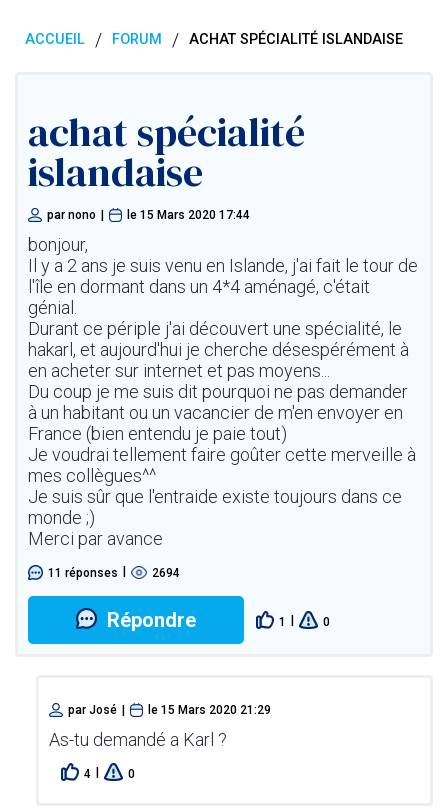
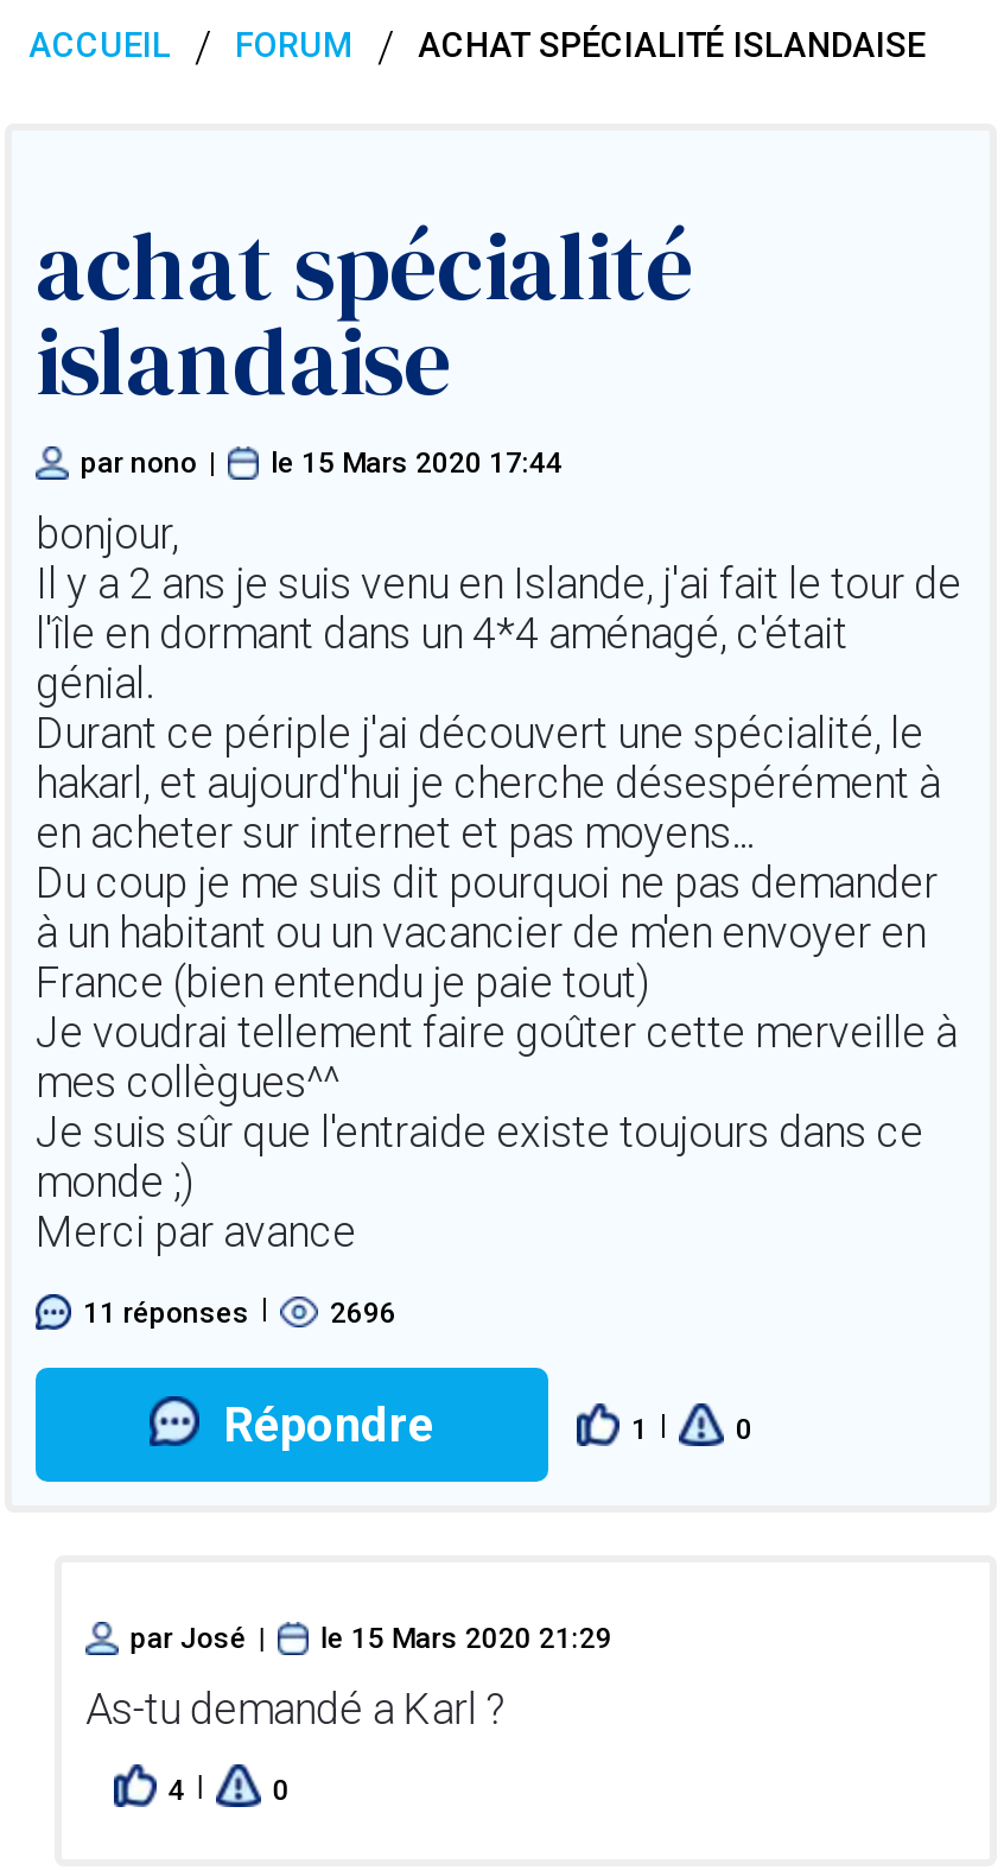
[152,566,180,580] 2694 -> [330,1296,396,1329] 2696

